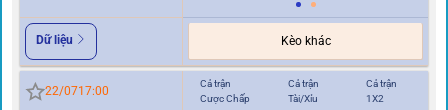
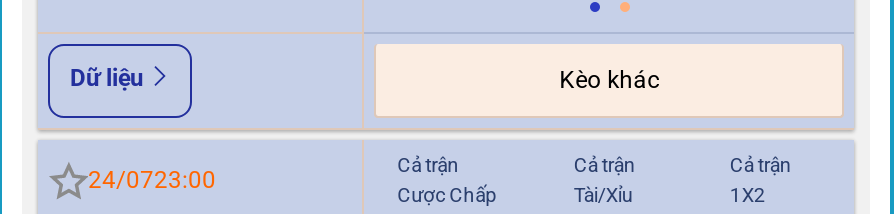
[45,84,109,98] 22/0717:00 -> [88,165,216,193] 24/0723:00

